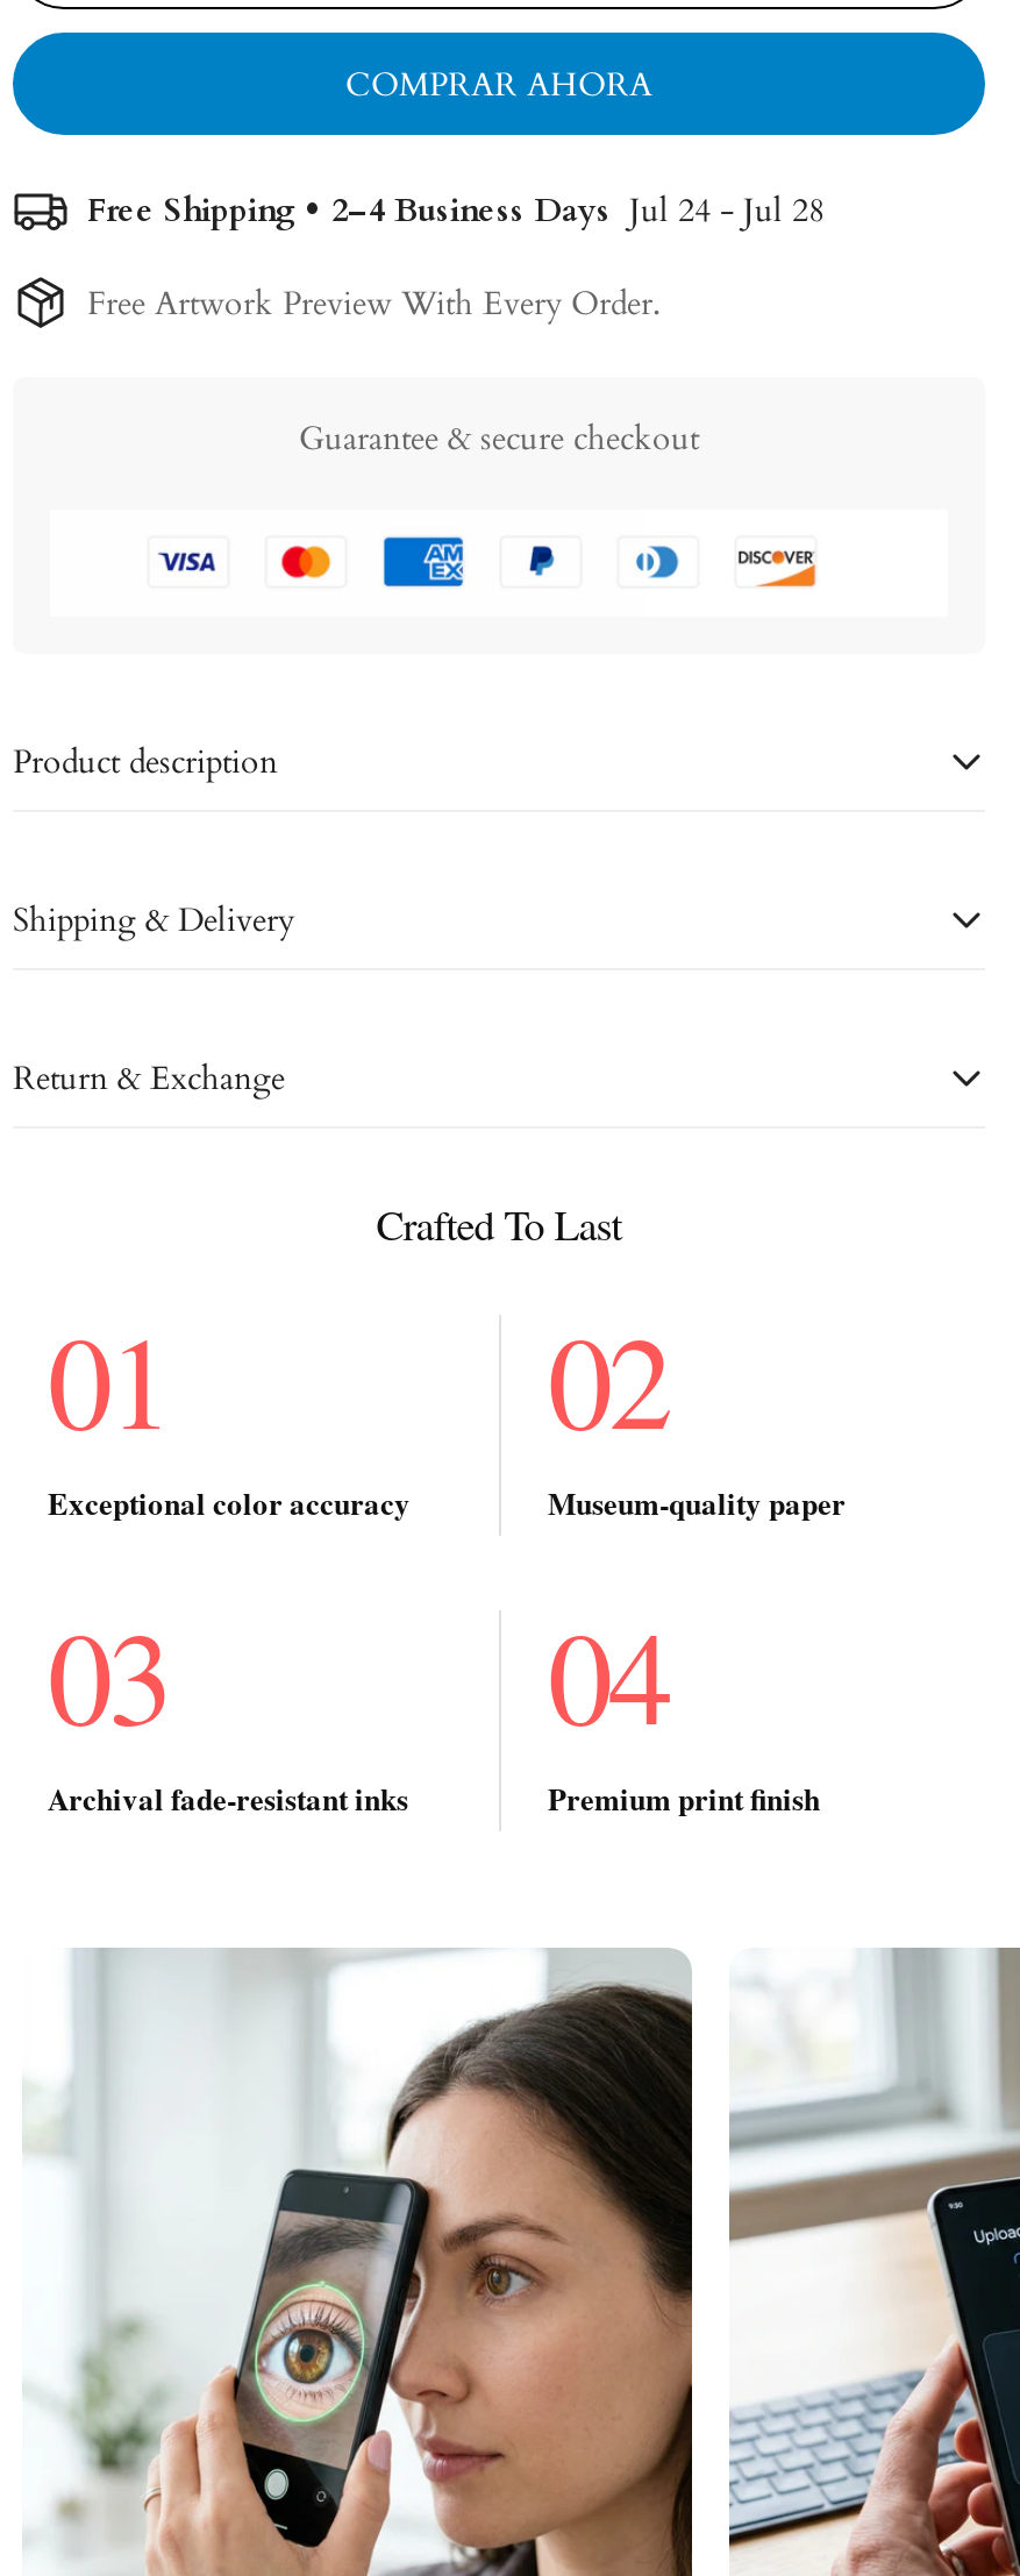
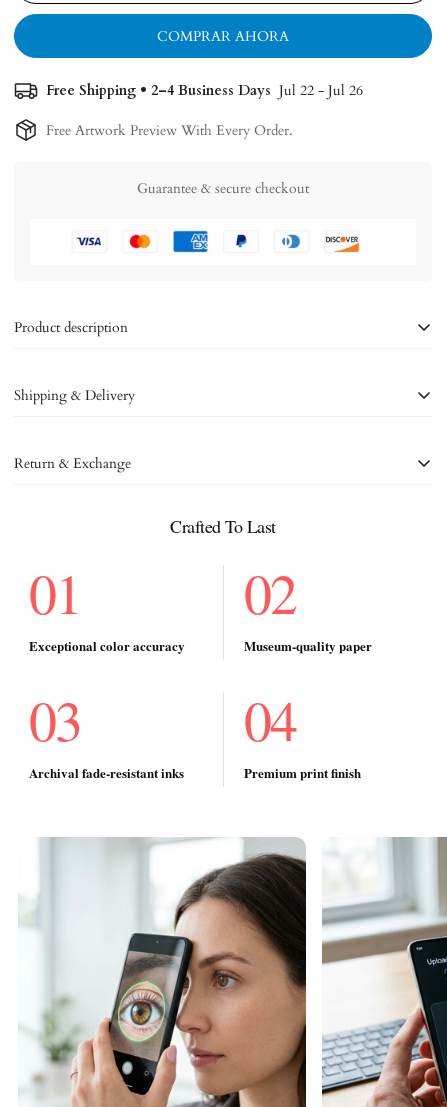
[87,187,825,232] Free Shipping • 2–4 Business Days Jul 24 - Jul 28 -> [46,80,363,99] Free Shipping • 2–4 Business Days Jul 22 - Jul 26

